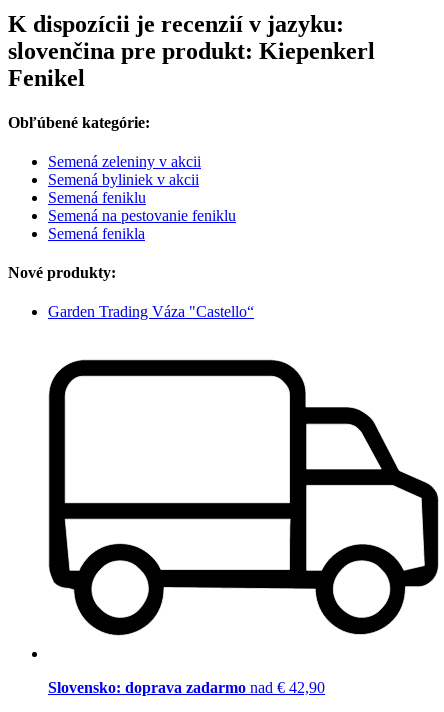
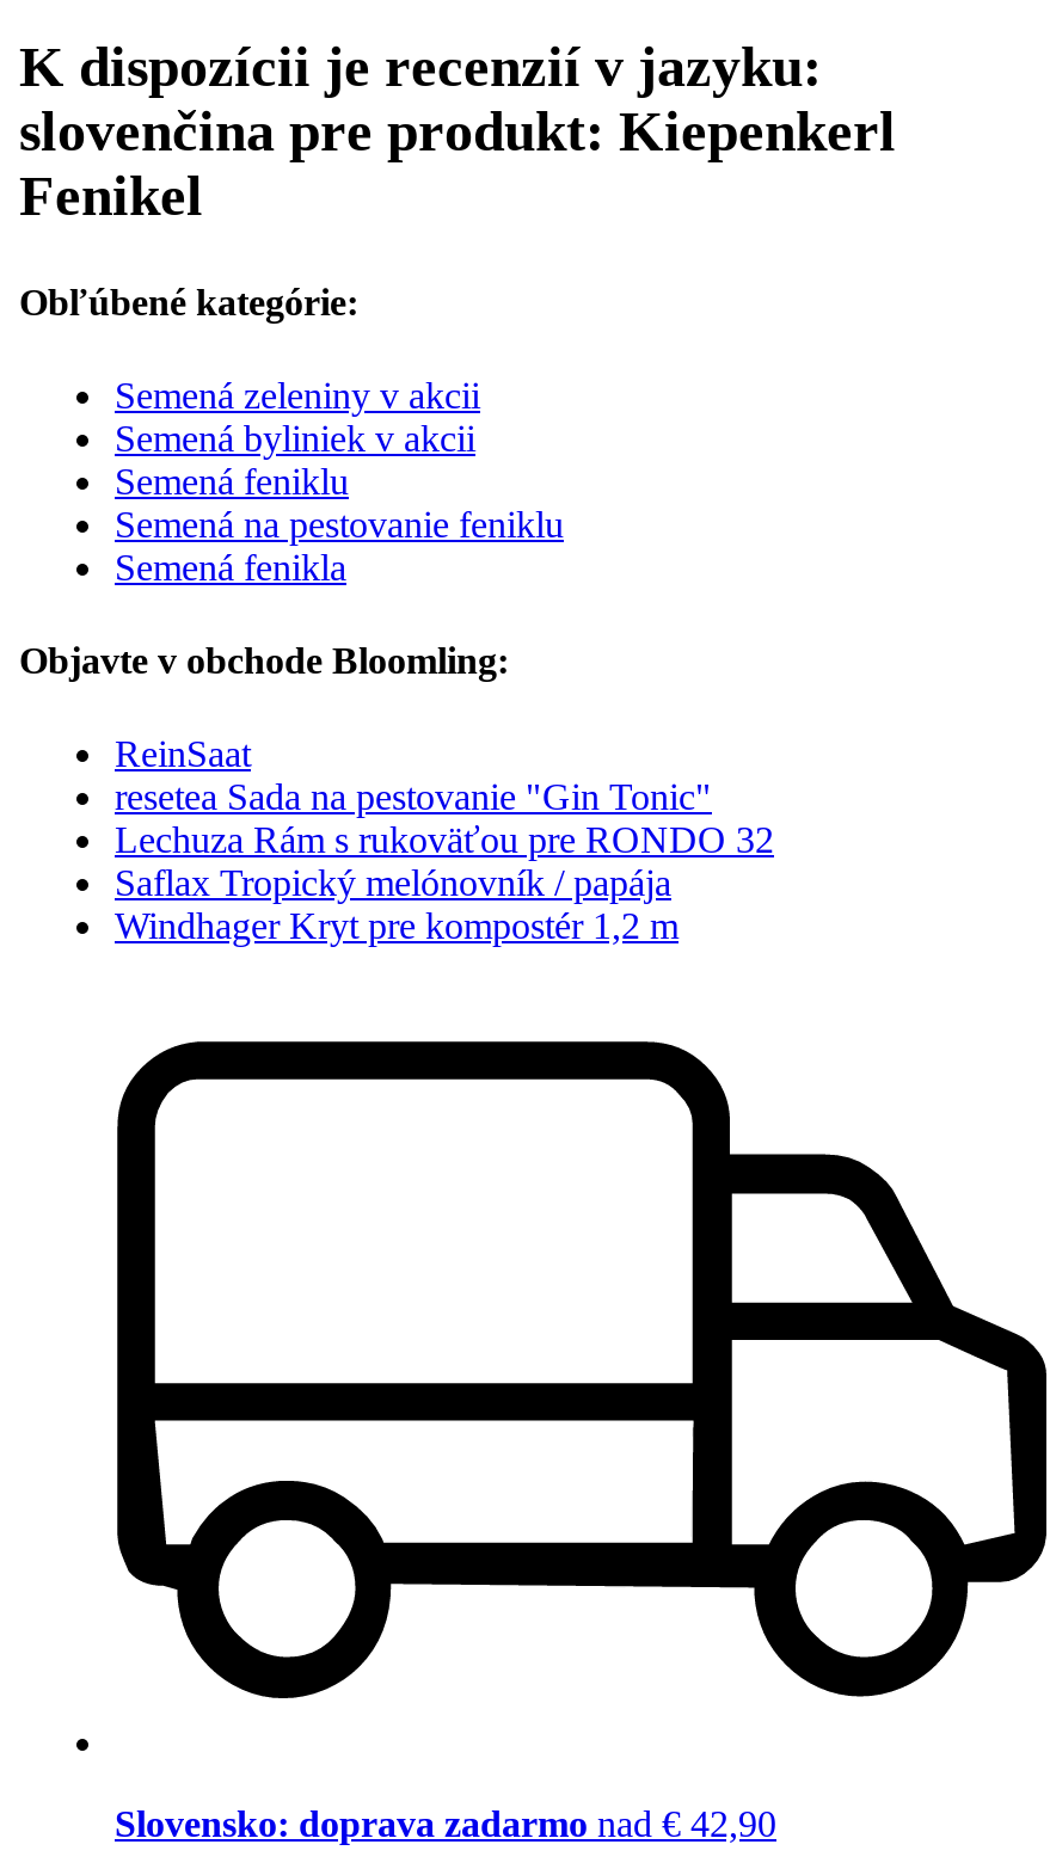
[8,264,116,281] Nové produkty: -> [19,640,509,681] Objavte v obchode Bloomling:
[48,303,254,320] Garden Trading Váza "Castello“ -> [115,734,774,947] ReinSaat | resetea Sada na pestovanie "Gin Tonic" | Lechuza Rám s rukoväťou pre RONDO 32 | Saflax Tropický melónovník / papája | Windhager Kryt pre kompostér 1,2 m

